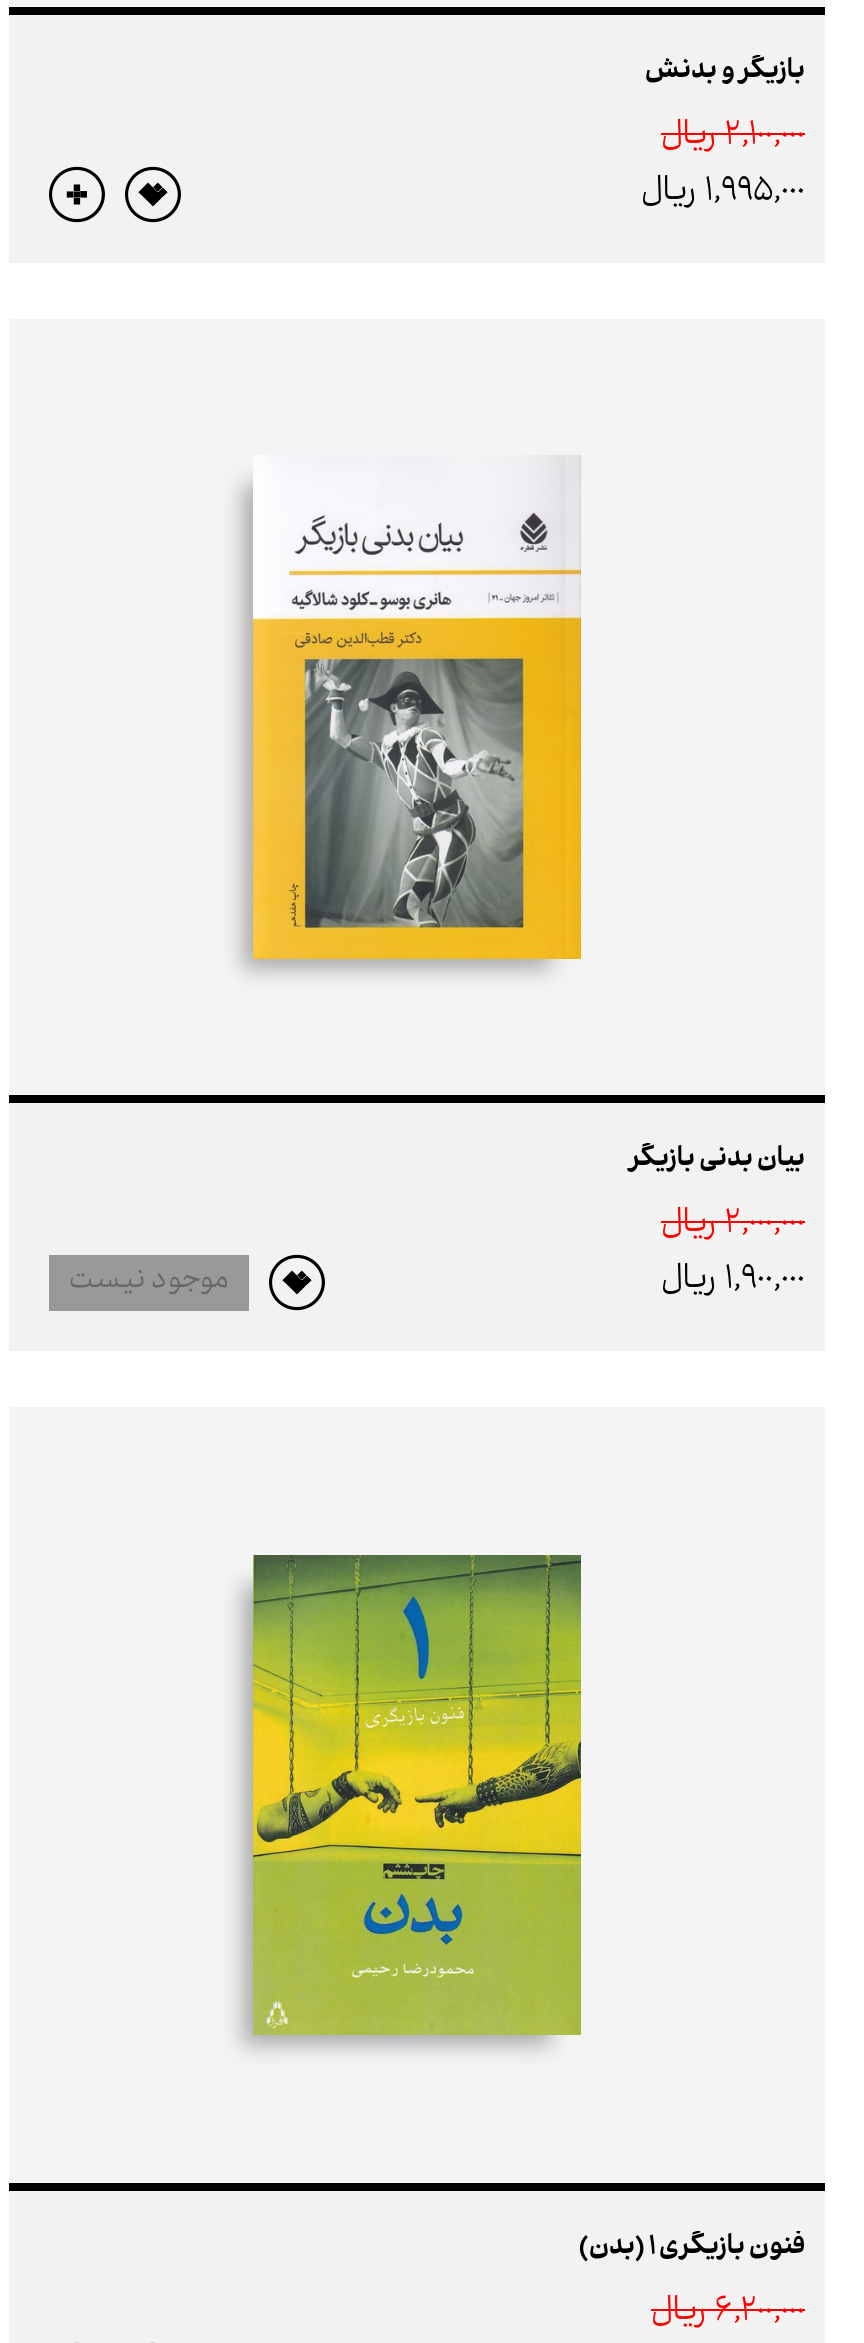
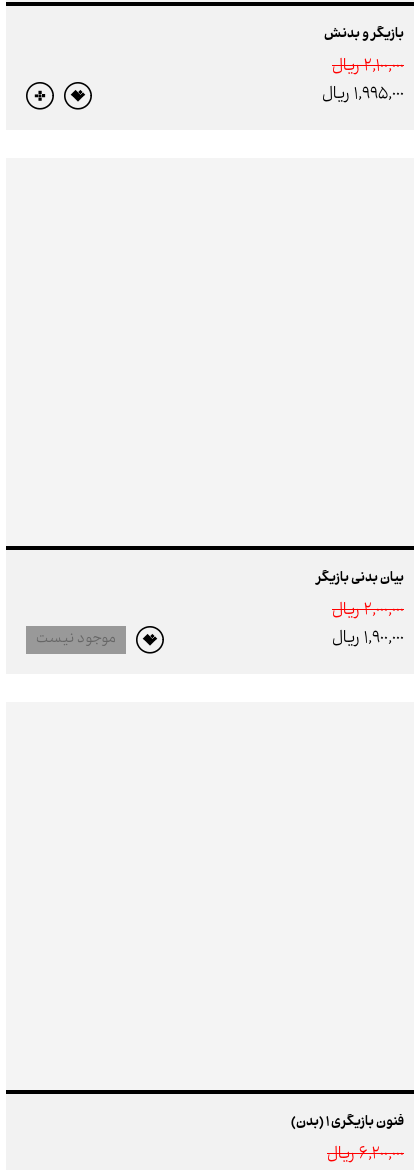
[239,487,583,973] [image] -> none
[239,1553,583,2049] [image] -> none

